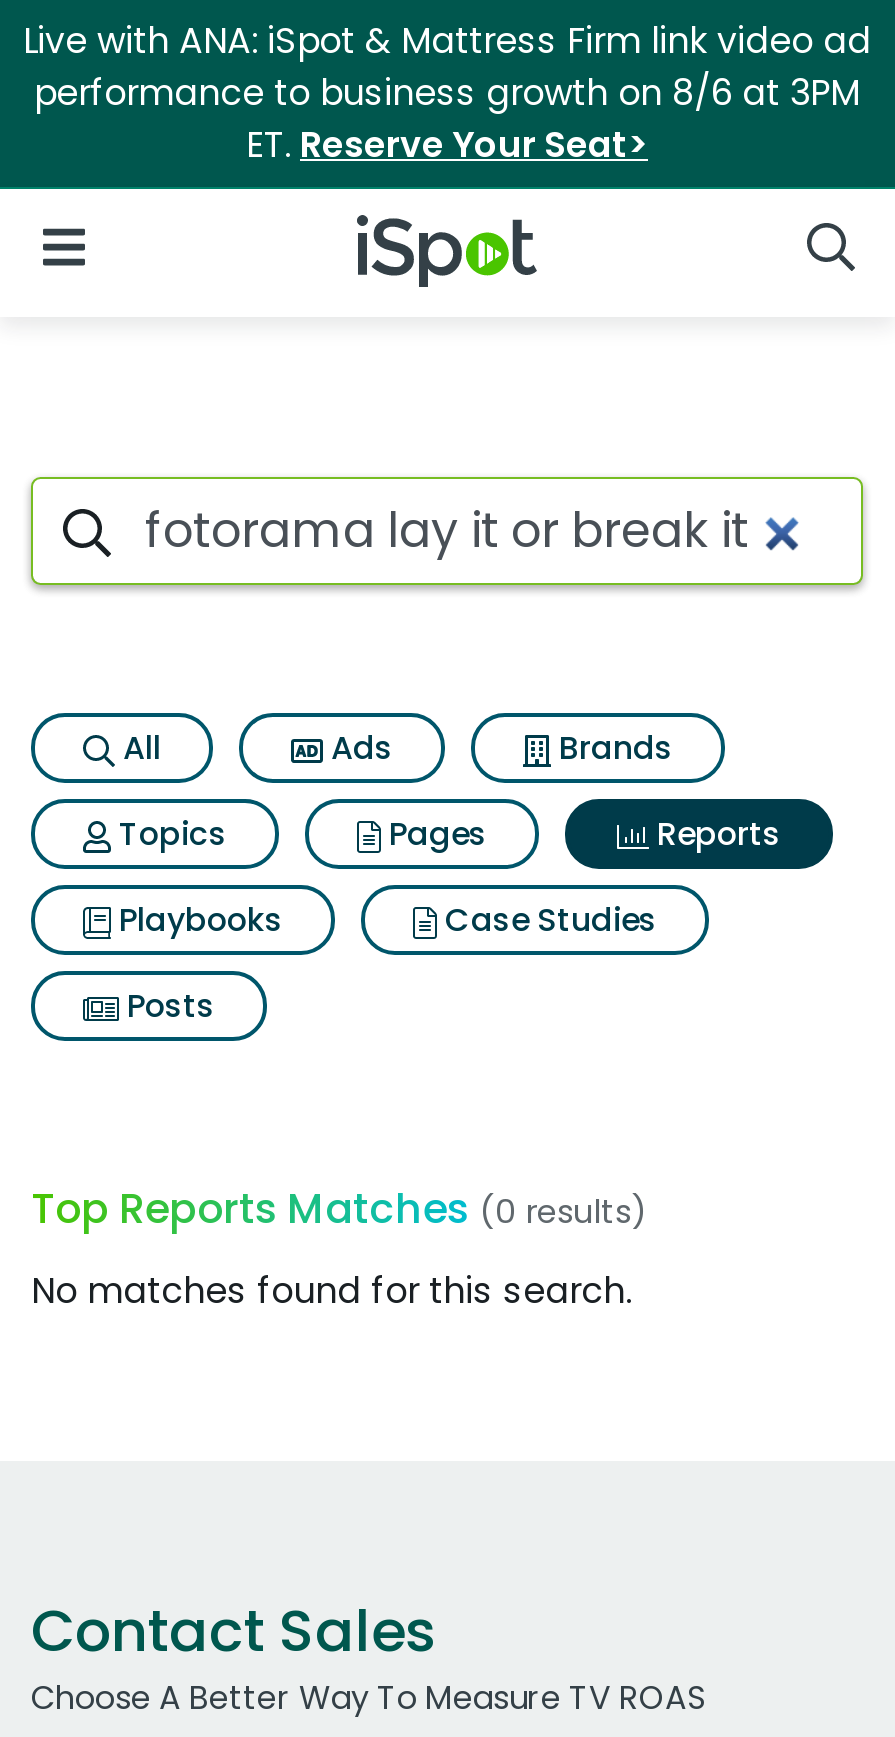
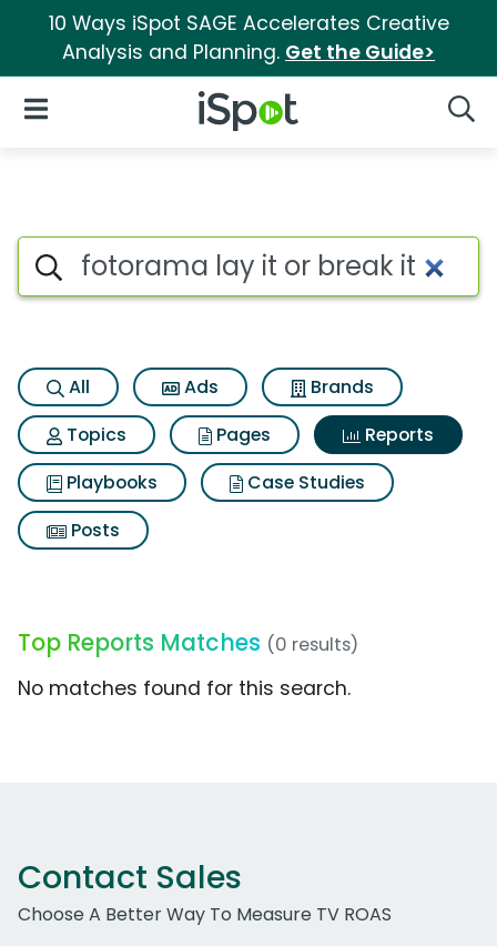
[23,17,871,169] Live with ANA: iSpot & Mattress Firm link video ad | performance to business growth on 8/6 at 3PM | ET. Reserve Your Seat> -> [48,10,449,66] 10 Ways iSpot SAGE Accelerates Creative | Analysis and Planning. Get the Guide>

